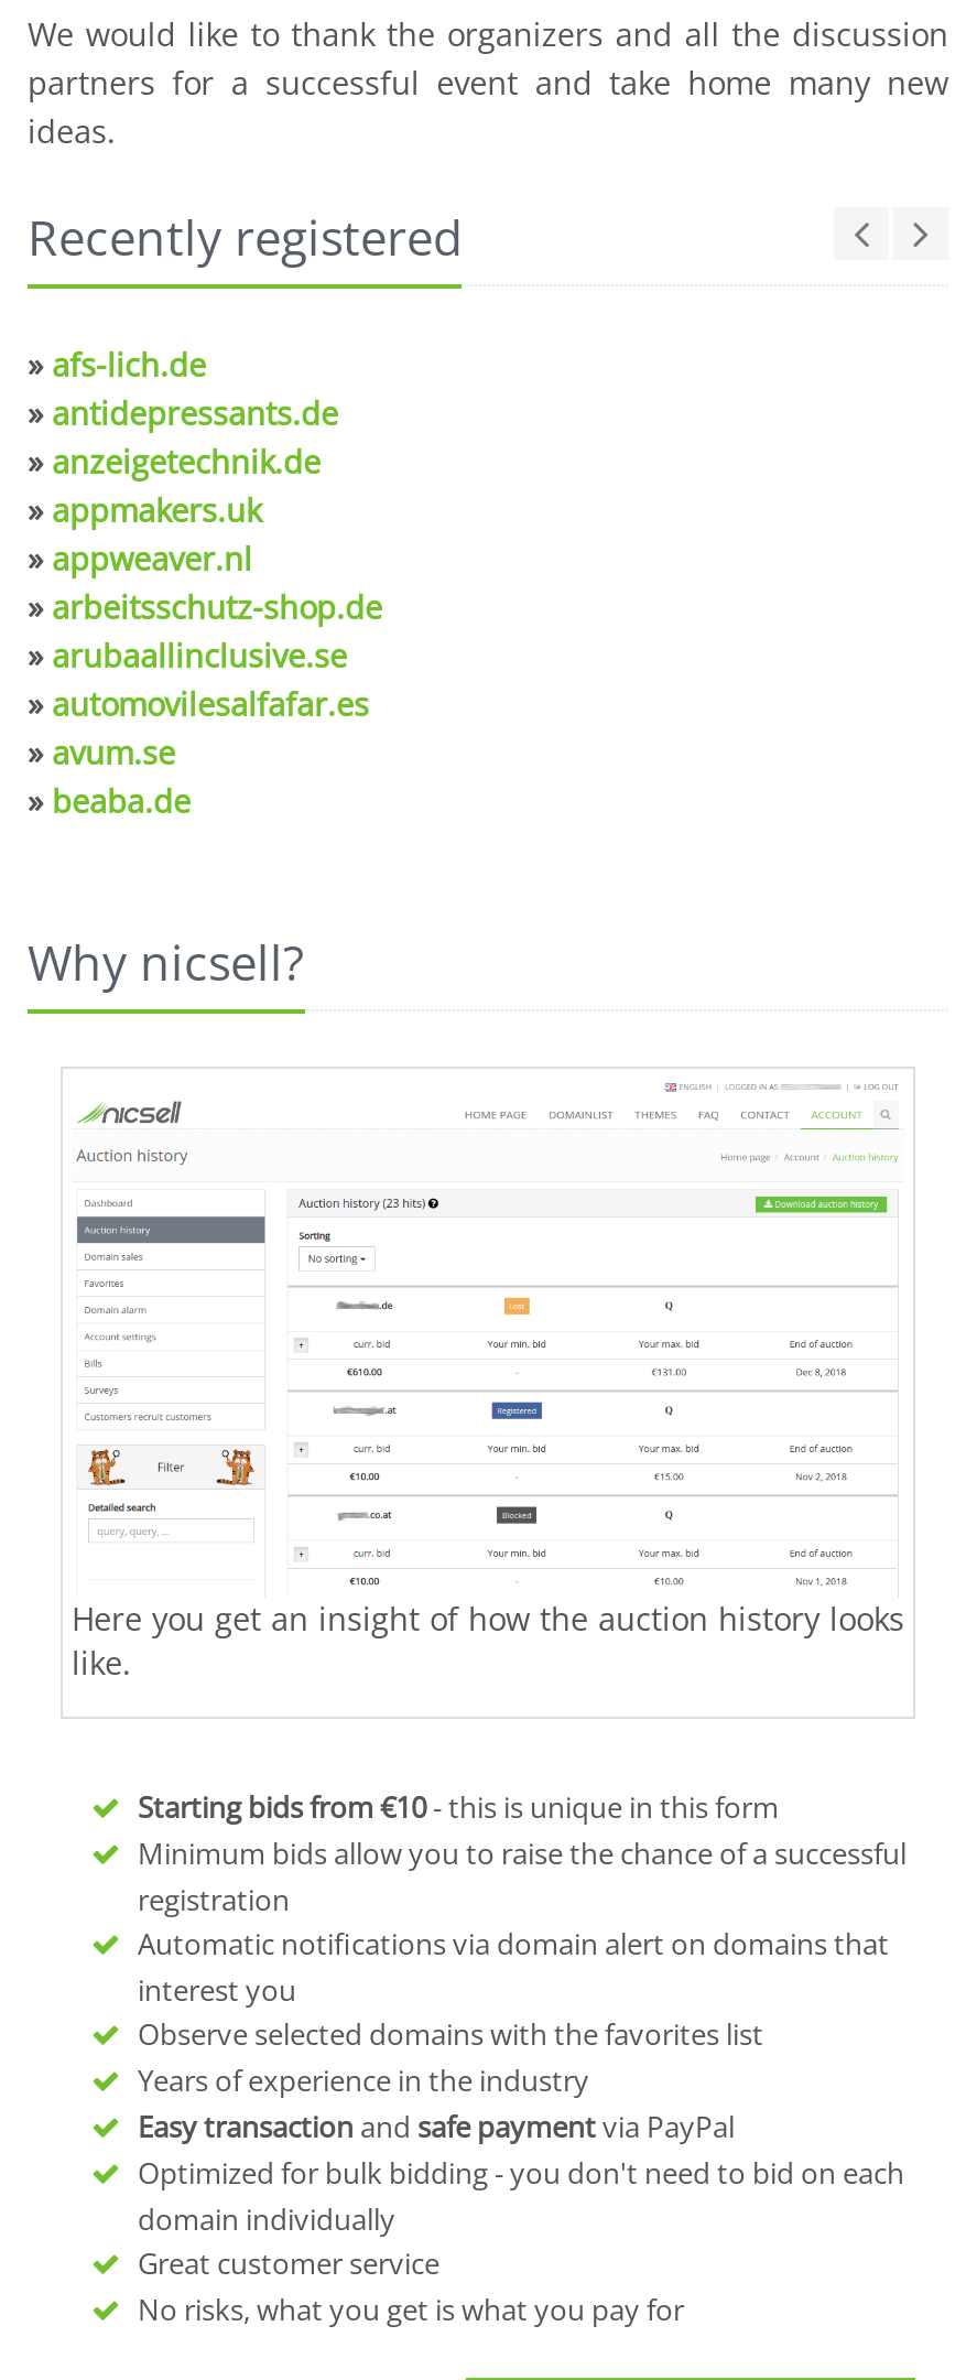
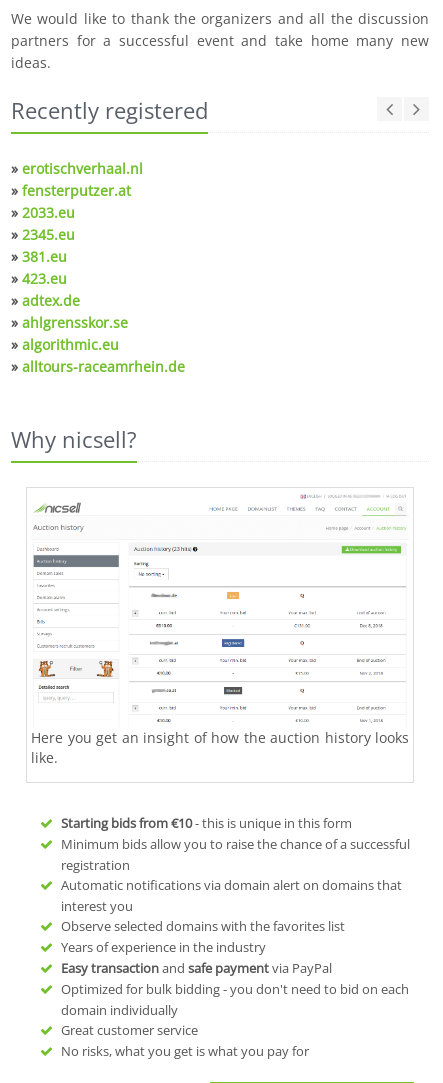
[28,344,382,822] » afs-lich.de | » antidepressants.de | » anzeigetechnik.de | » appmakers.uk | » appweaver.nl | » arbeitsschutz-shop.de | » arubaallinclusive.se | » automovilesalfafar.es | » avum.se | » beaba.de -> [11,159,185,376] » erotischverhaal.nl | » fensterputzer.at | » 2033.eu | » 2345.eu | » 381.eu | » 423.eu | » adtex.de | » ahlgrensskor.se | » algorithmic.eu | » alltours-raceamrhein.de

